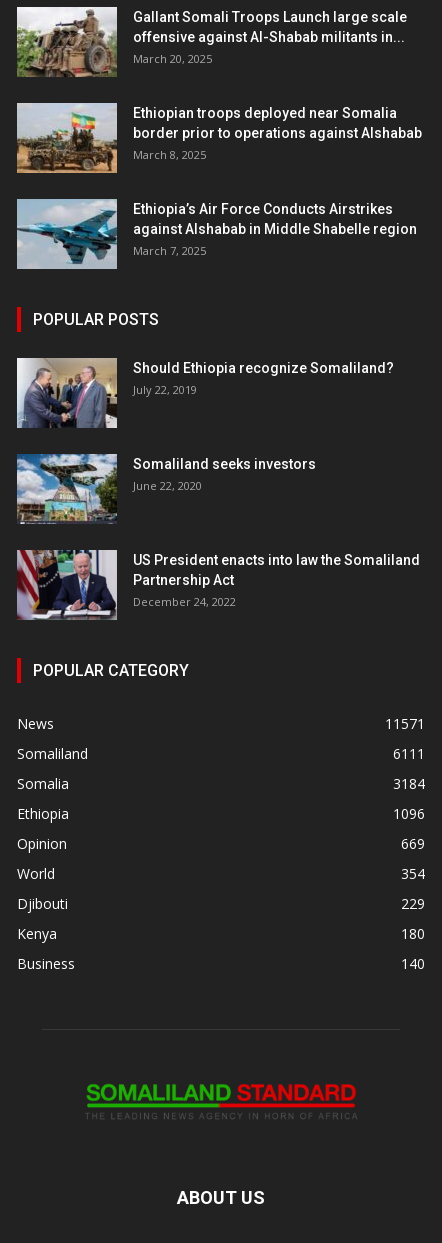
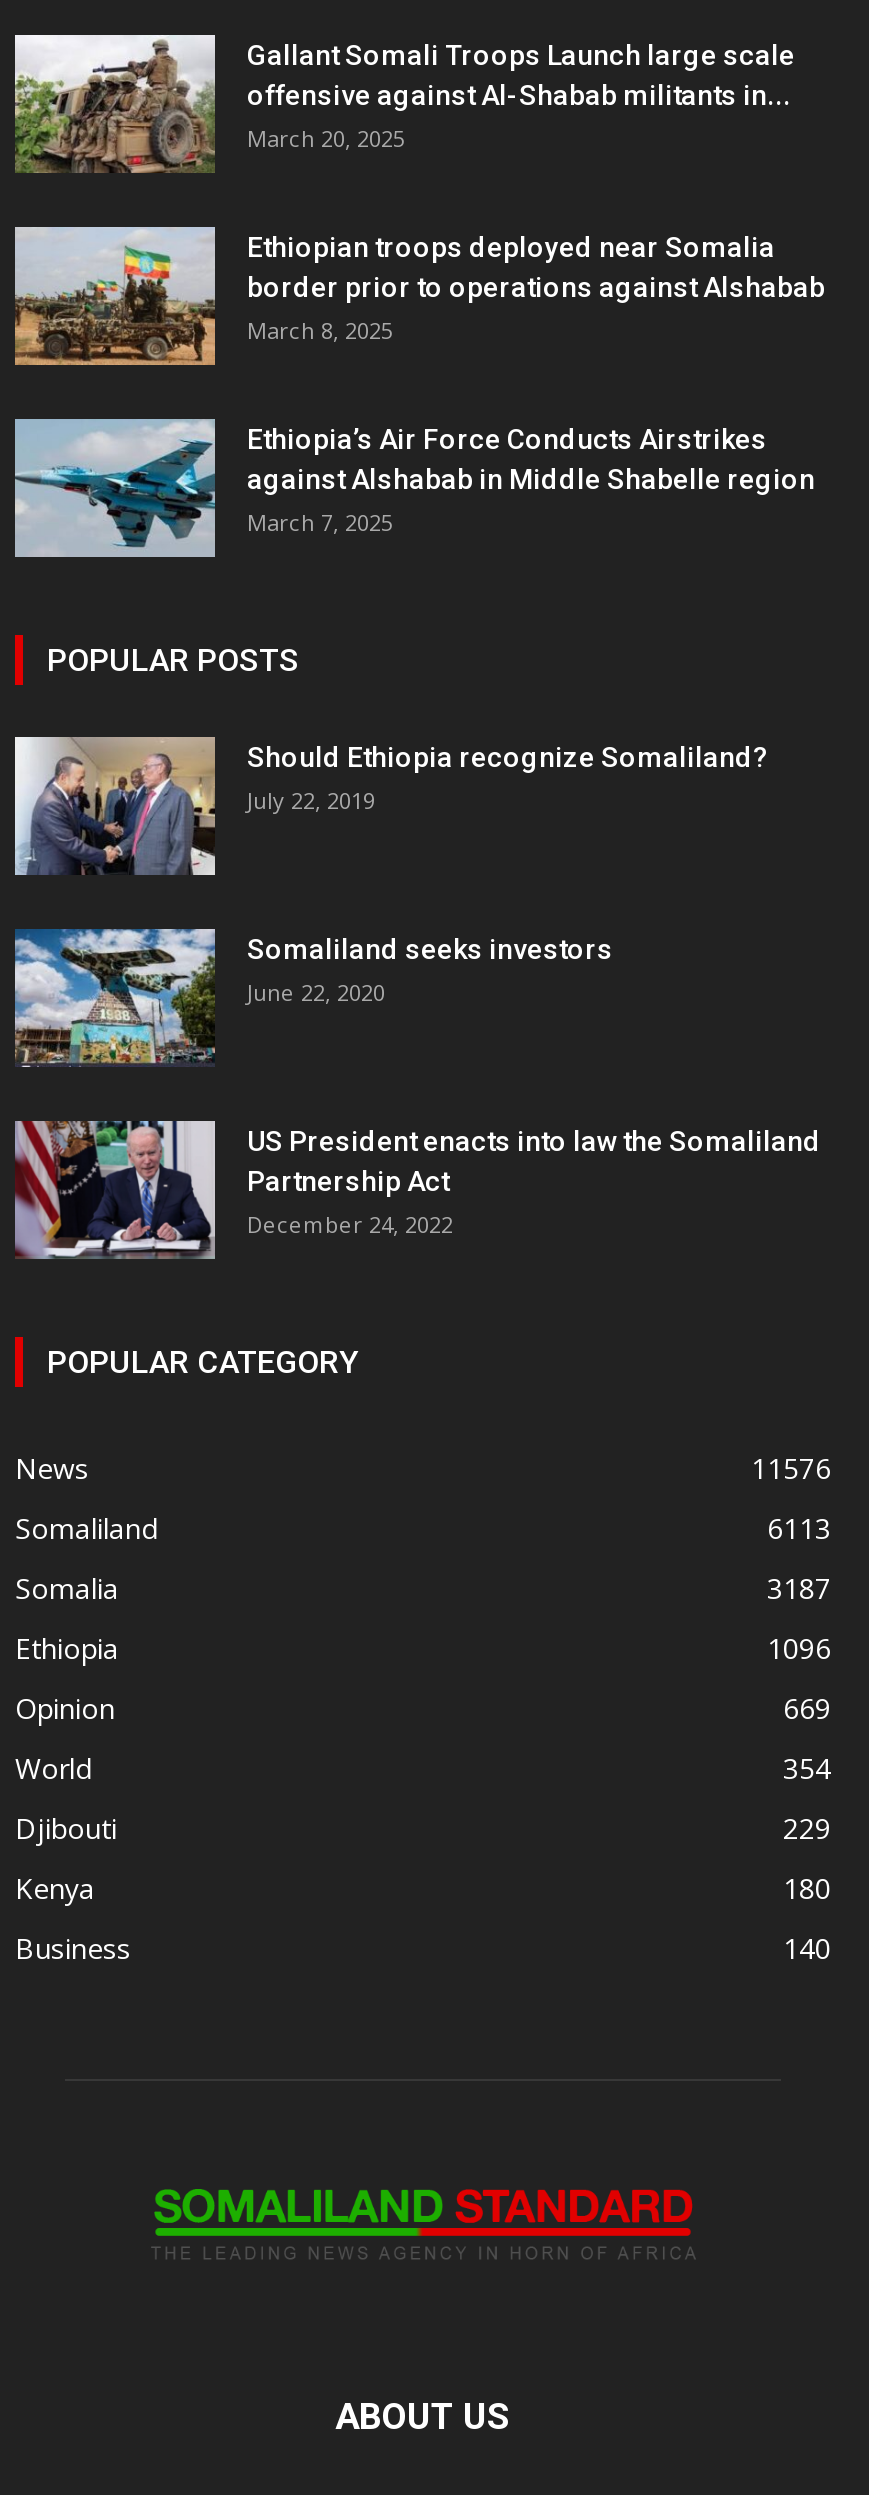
[385,714,425,733] 11571 -> [751,1449,831,1487] 11576
[393,744,425,763] 6111 -> [767,1509,831,1547] 6113
[393,774,425,793] 3184 -> [767,1569,831,1607] 3187

